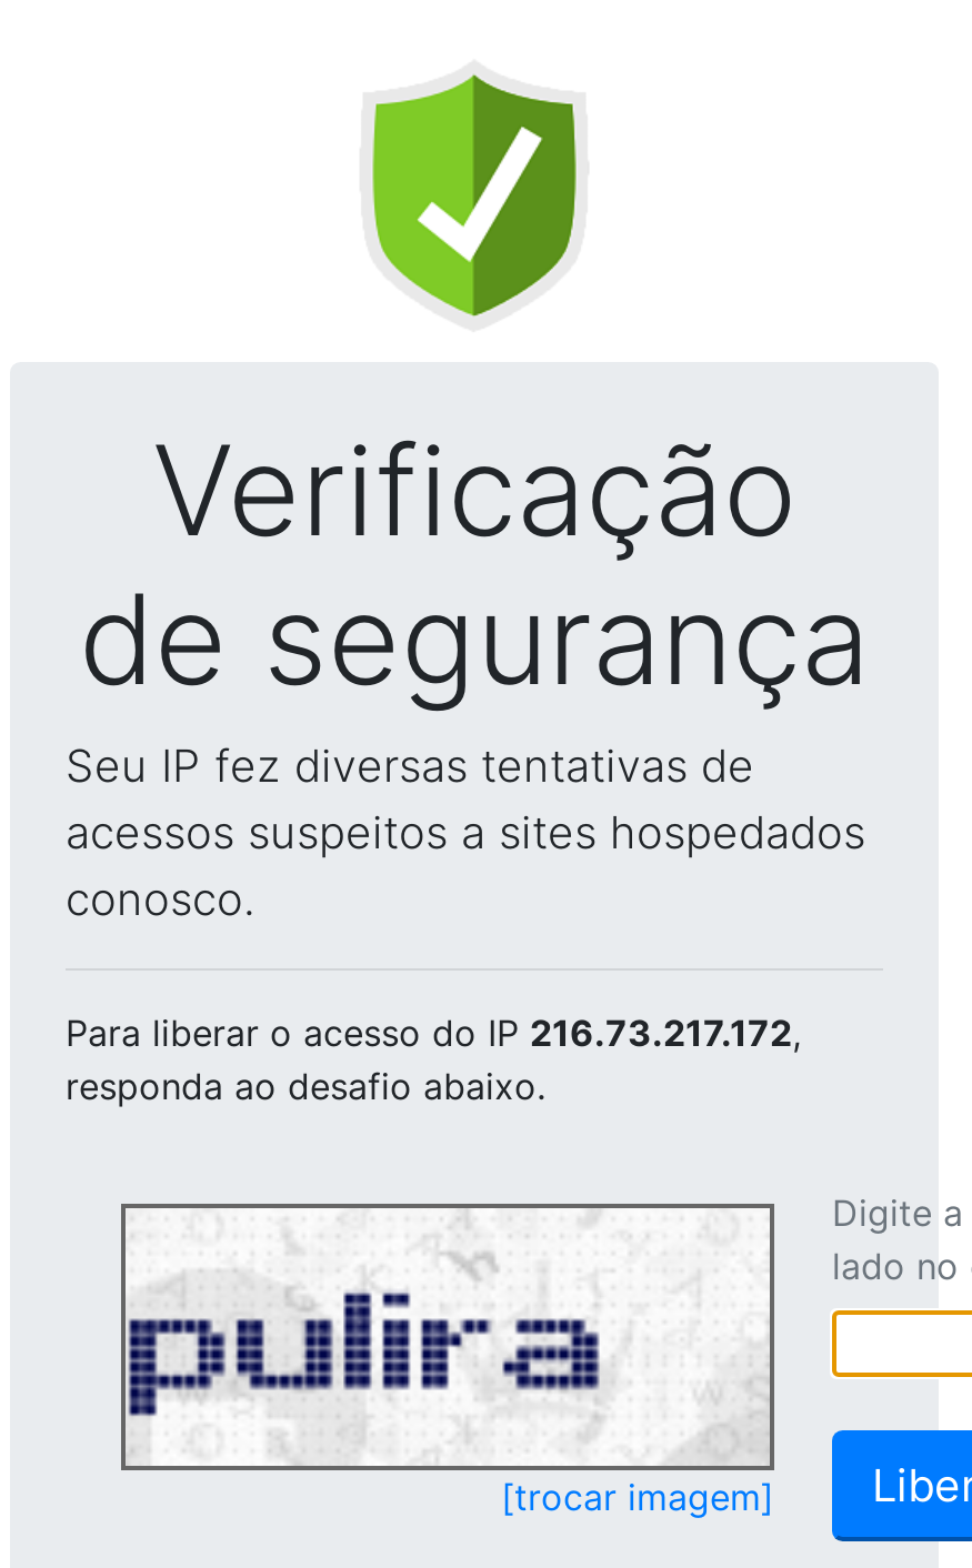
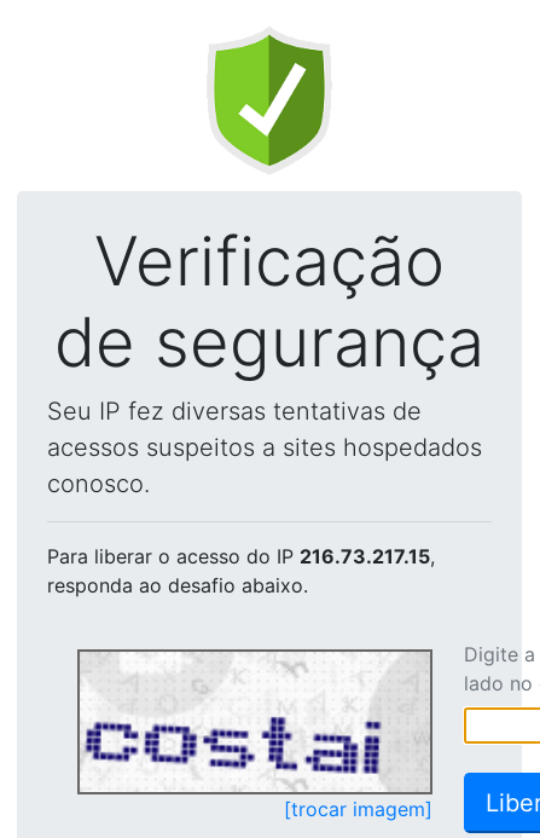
[66,1011,801,1055] Para liberar o acesso do IP 216.73.217.172, -> [47,544,435,568] Para liberar o acesso do IP 216.73.217.15,
[128,1213,765,1461] [image] -> [80,655,426,788] [image]

